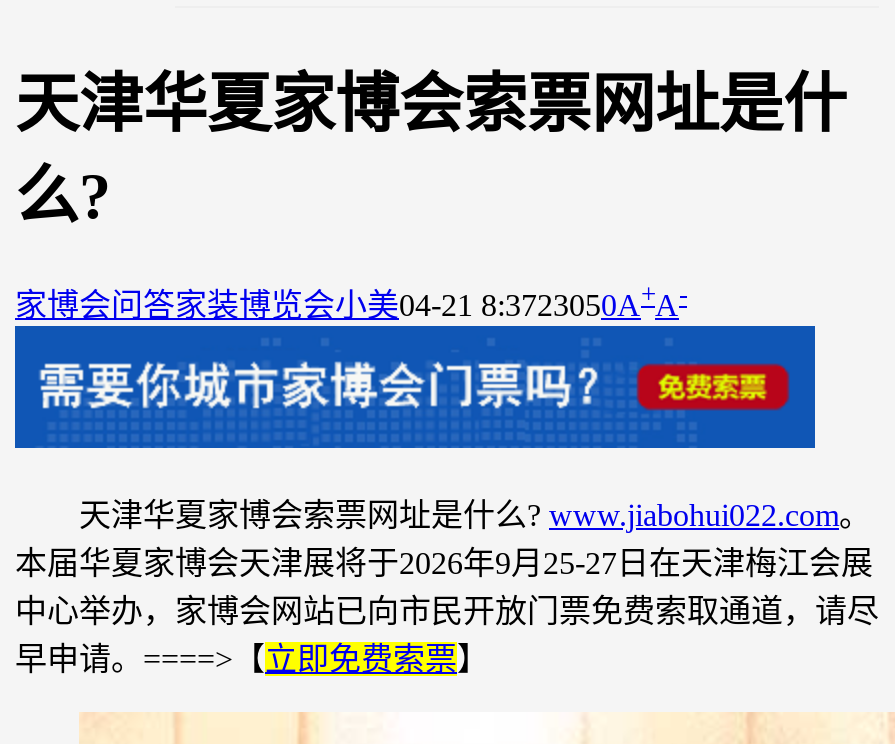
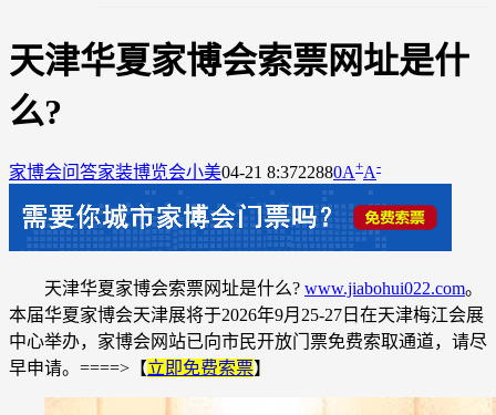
[15,279,687,322] 家博会问答家装博览会小美04-21 8:3723050A+A- -> [9,158,381,181] 家博会问答家装博览会小美04-21 8:3722880A+A-

